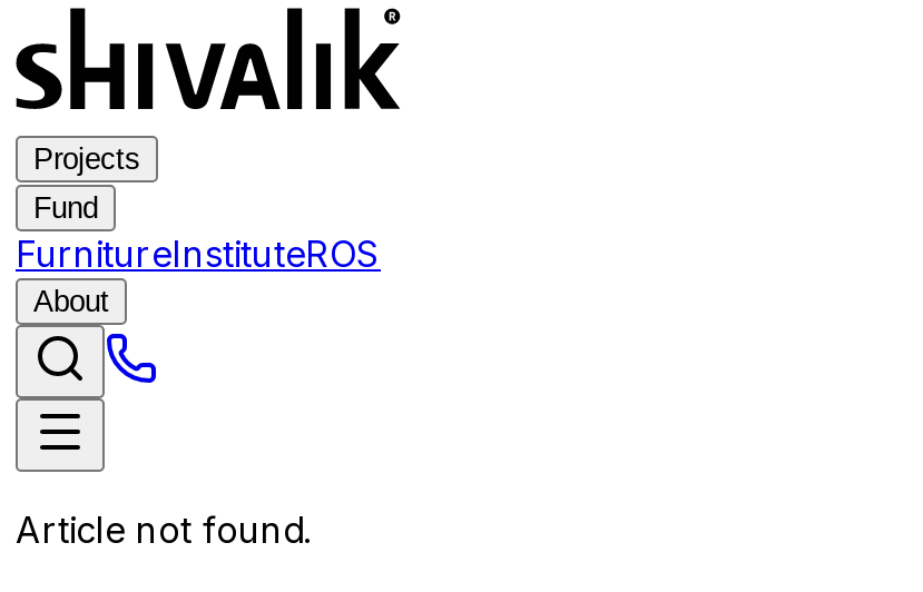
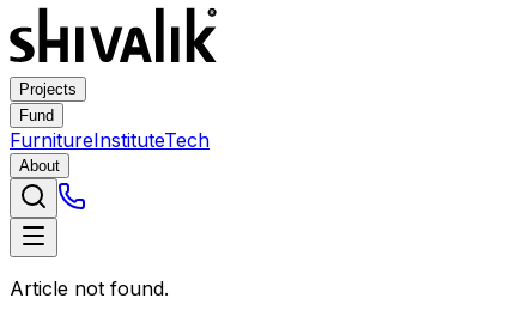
[16,231,381,276] FurnitureInstituteROS -> [10,128,210,152] FurnitureInstituteTech

